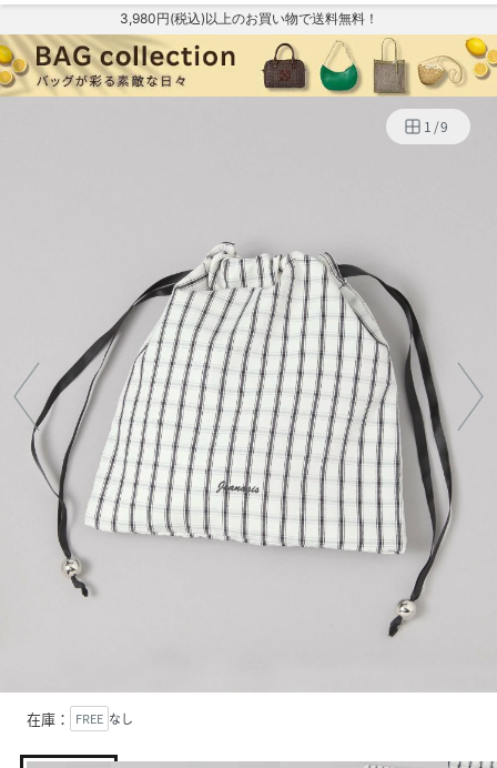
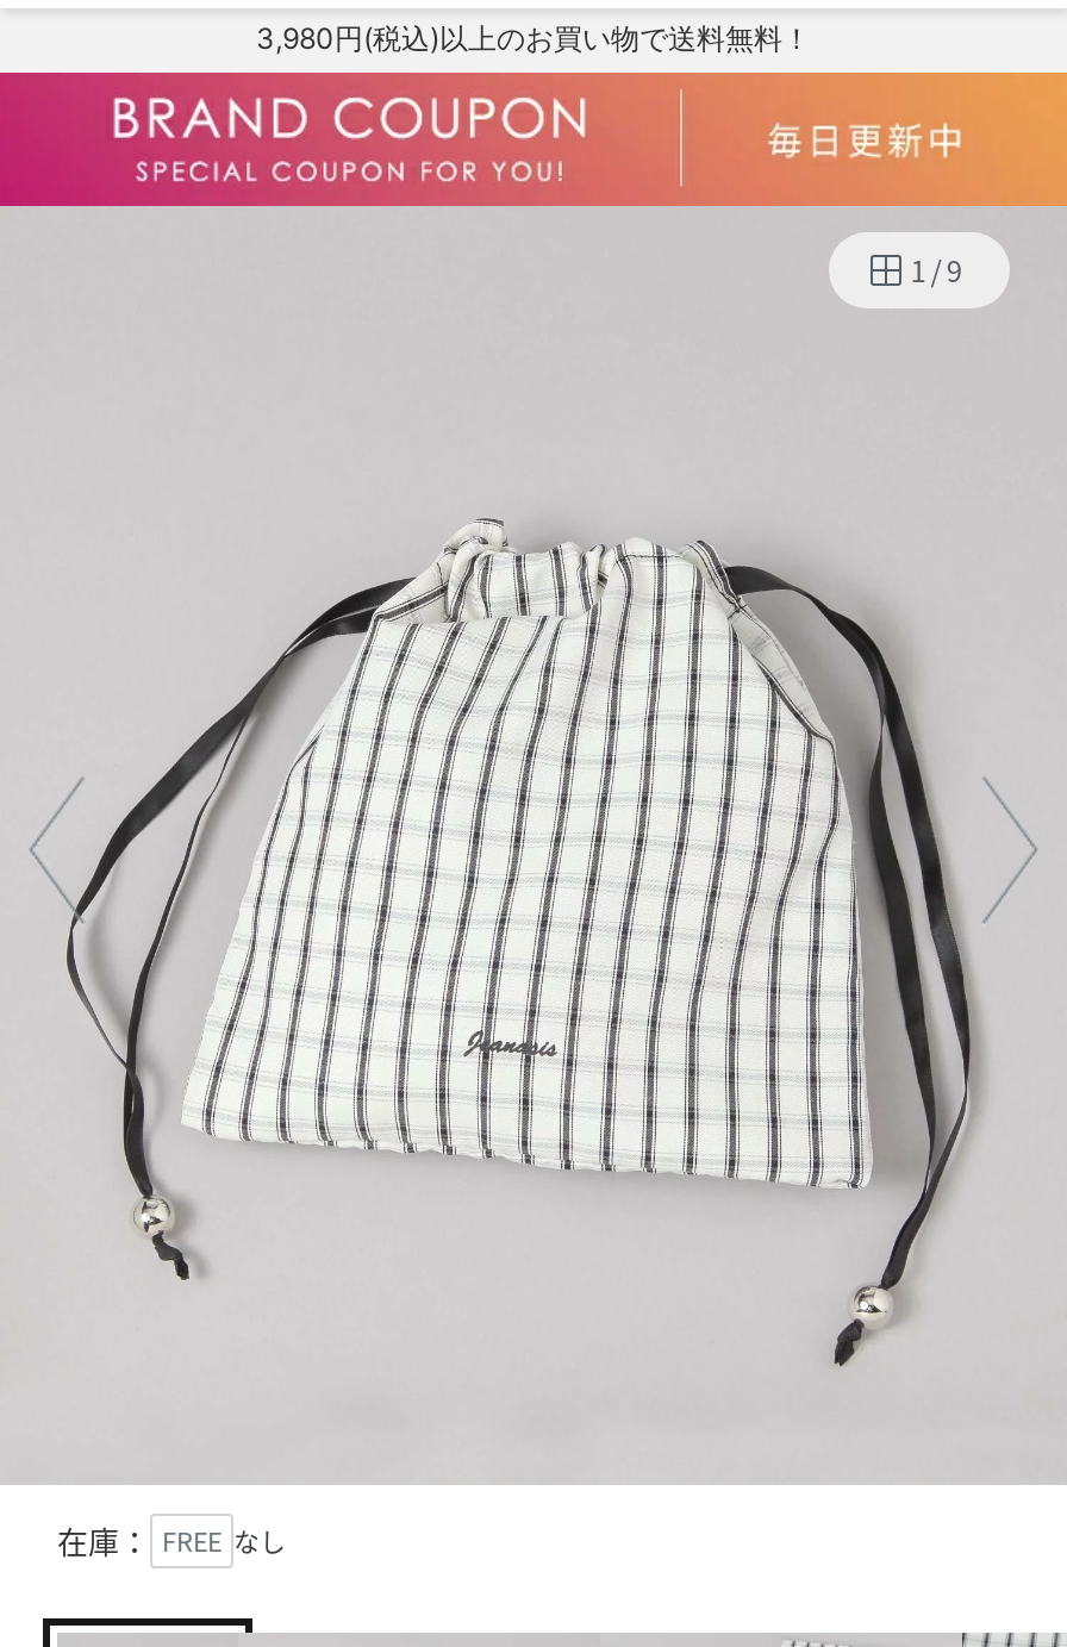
[3,34,494,97] [image] -> [7,70,1060,208] [image]

